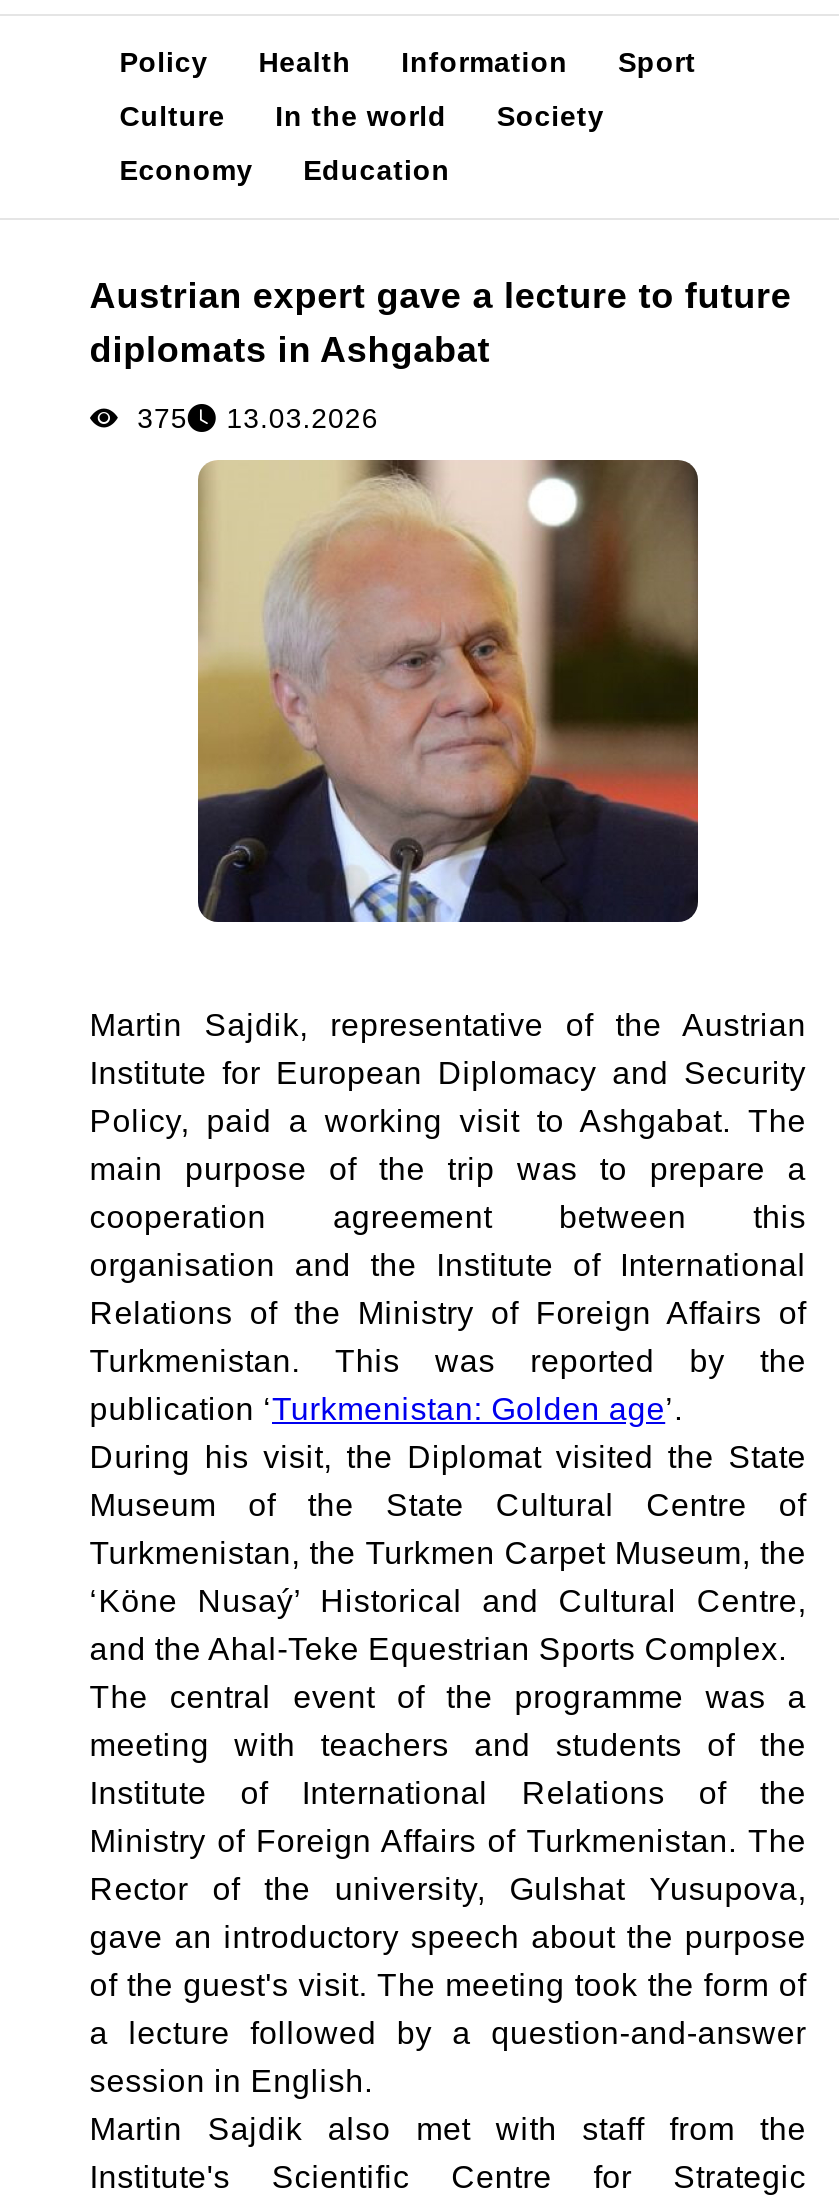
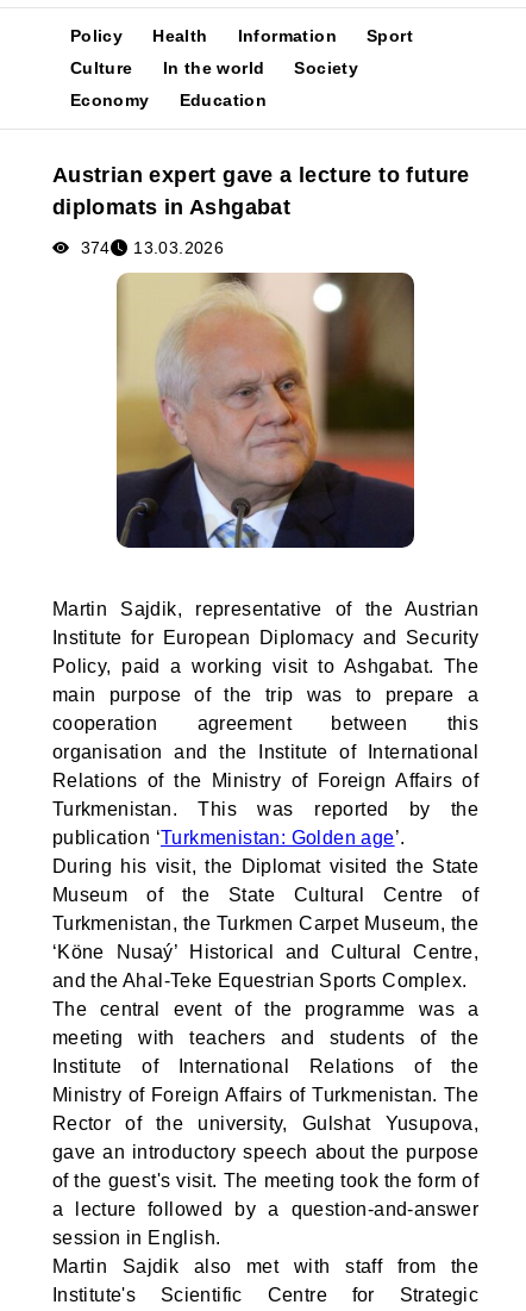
[128,402,378,434] 375 13.03.2026 -> [75,238,224,257] 374 13.03.2026

